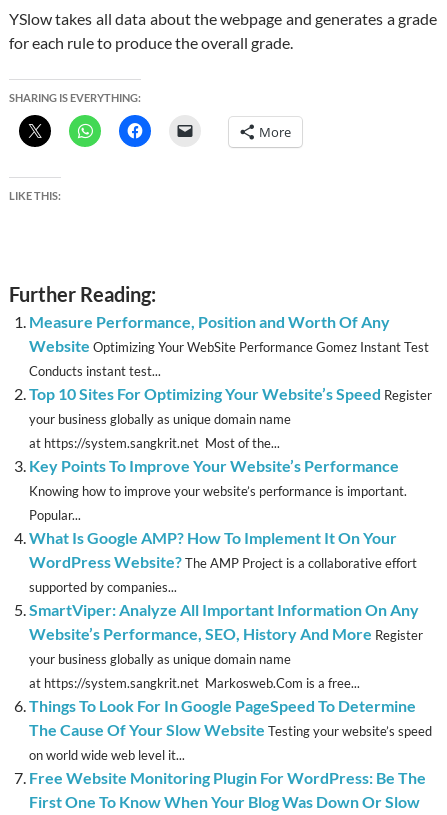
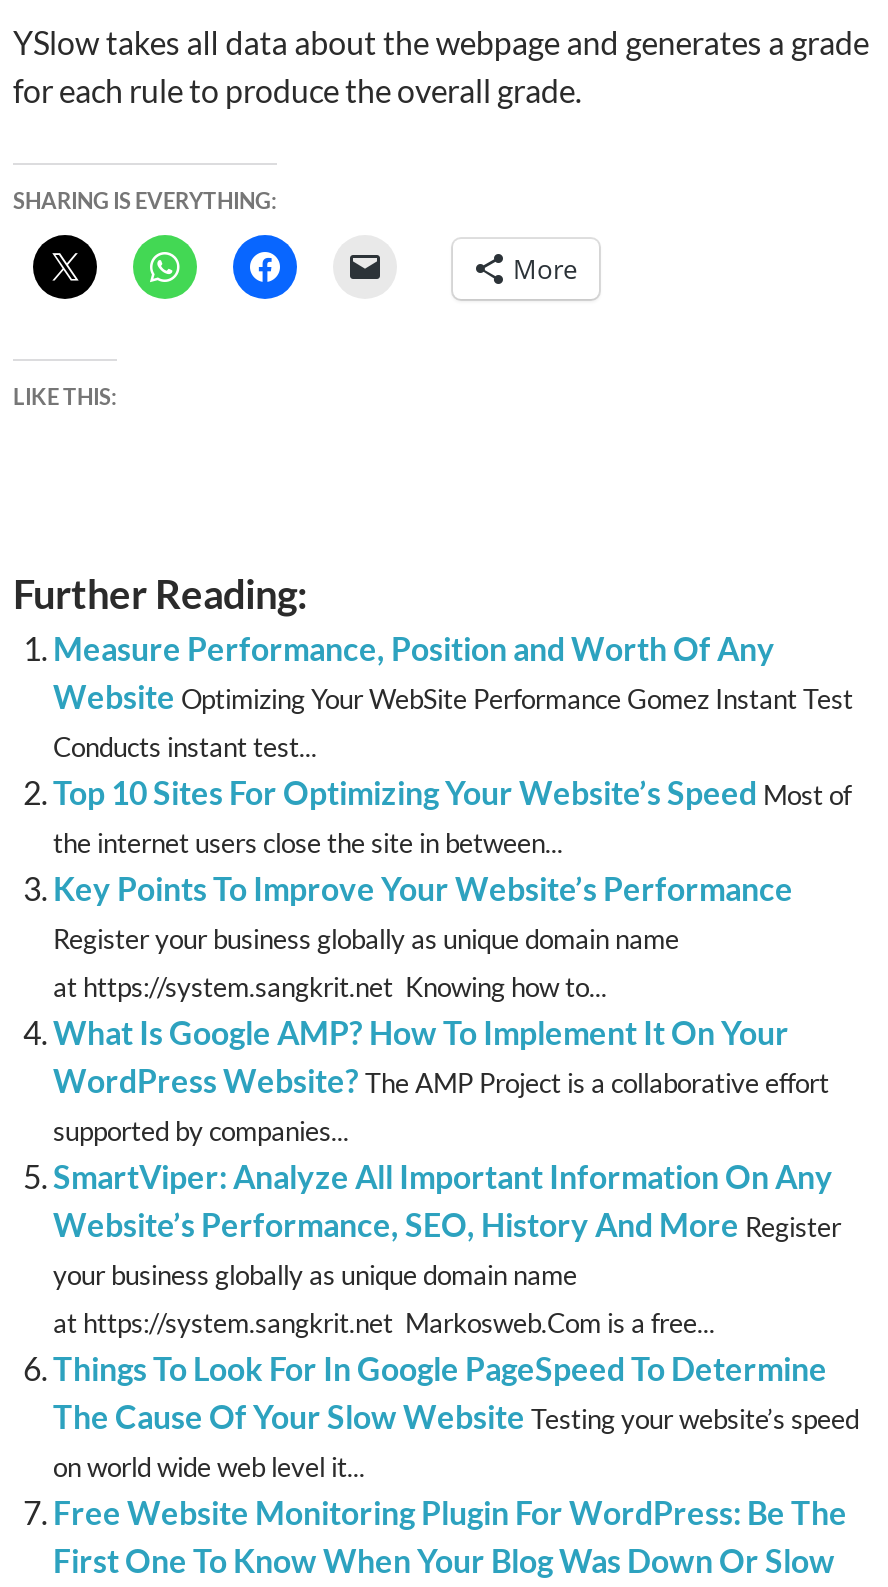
[29,384,432,451] Top 10 Sites For Optimizing Your Website’s Speed Register | your business globally as unique domain name | at https://system.sangkrit.net Most of the... -> [53,772,851,858] Top 10 Sites For Optimizing Your Website’s Speed Most of | the internet users close the site in between...
[29,483,407,499] Knowing how to improve your website’s performance is important. -> [53,922,679,954] Register your business globally as unique domain name
[29,507,81,523] Popular... -> [53,970,607,1002] at https://system.sangkrit.net Knowing how to...

